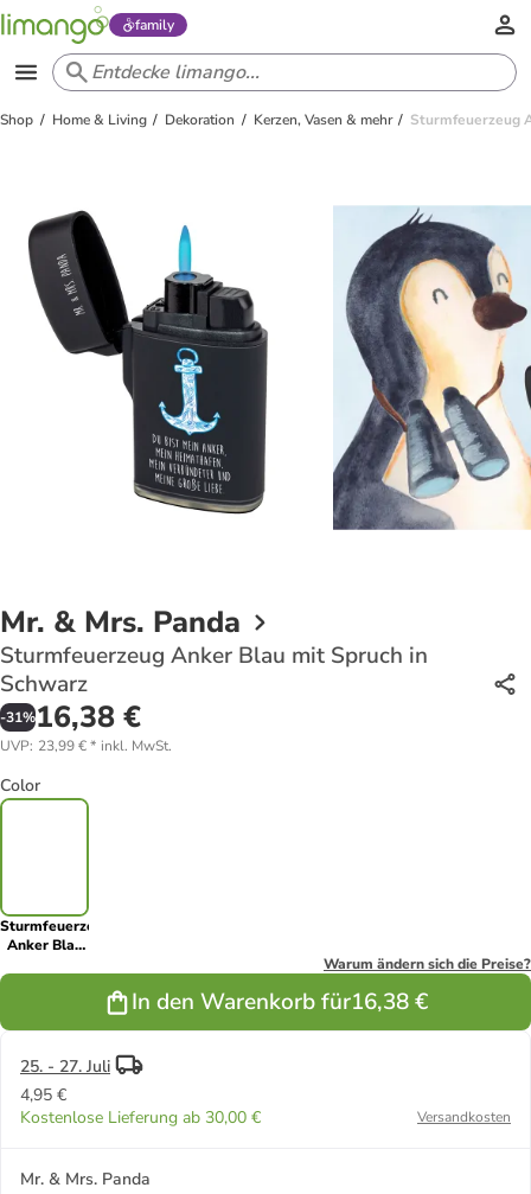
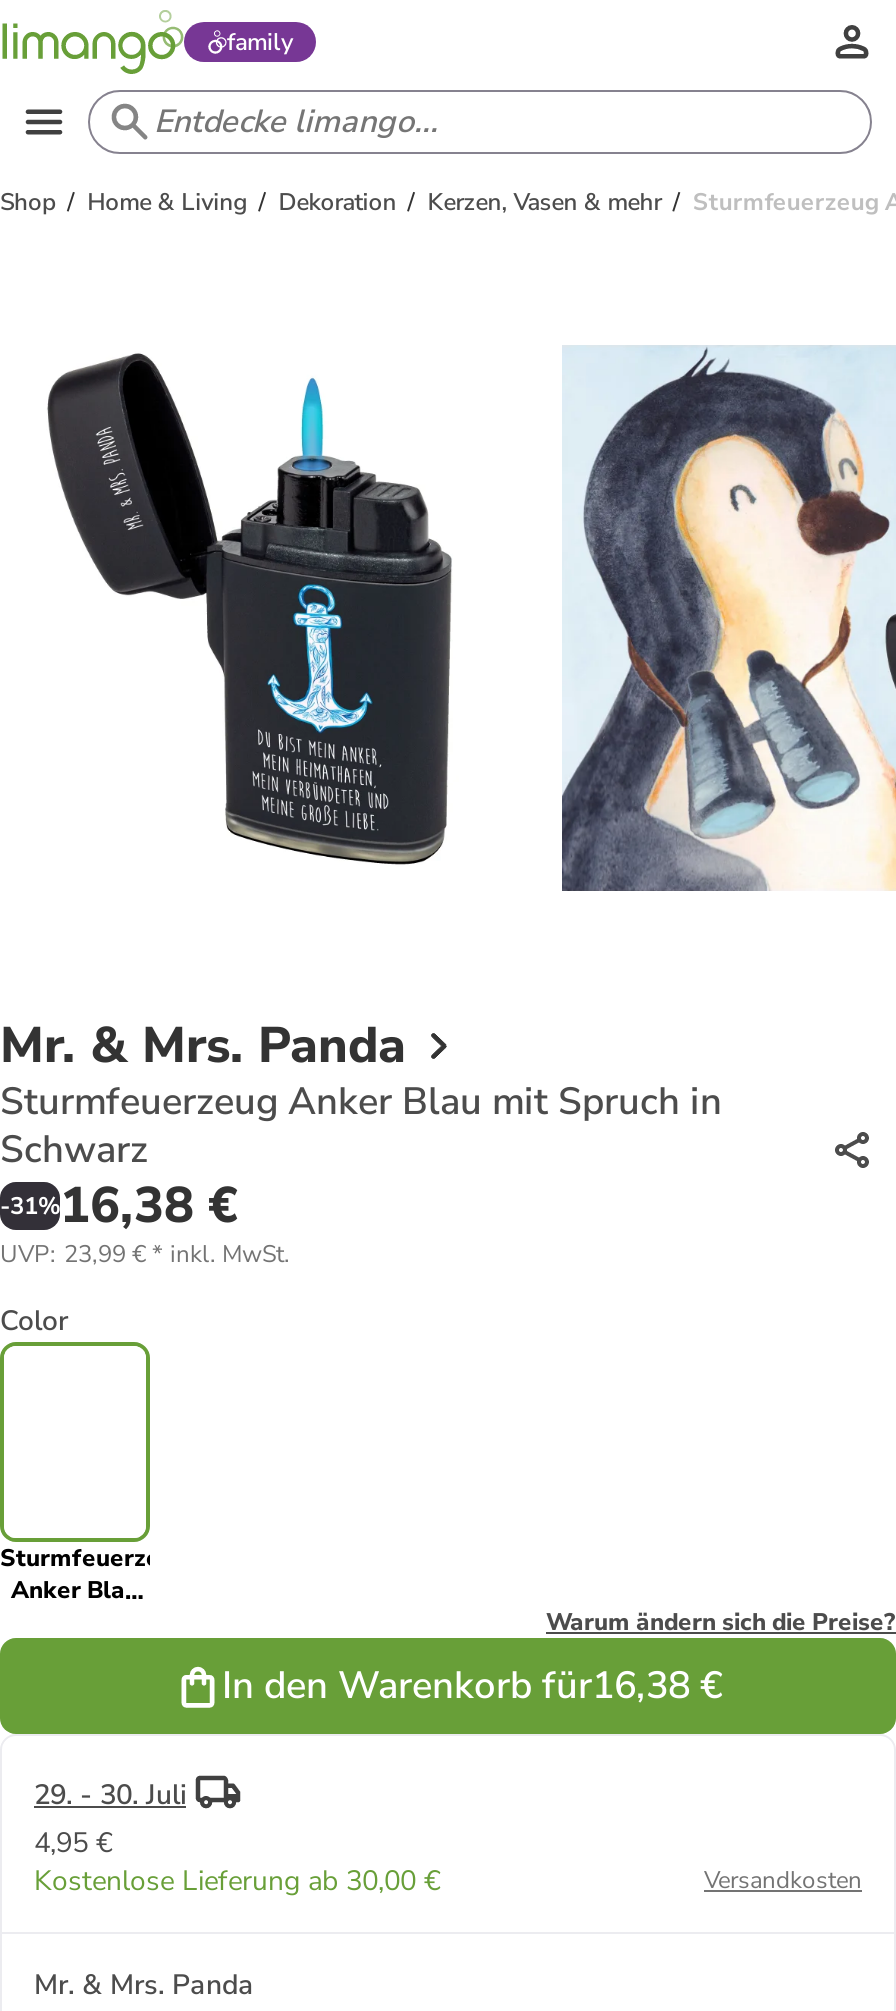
[20,1055,110,1078] 25. - 27. Juli -> [34,1777,186,1815] 29. - 30. Juli

